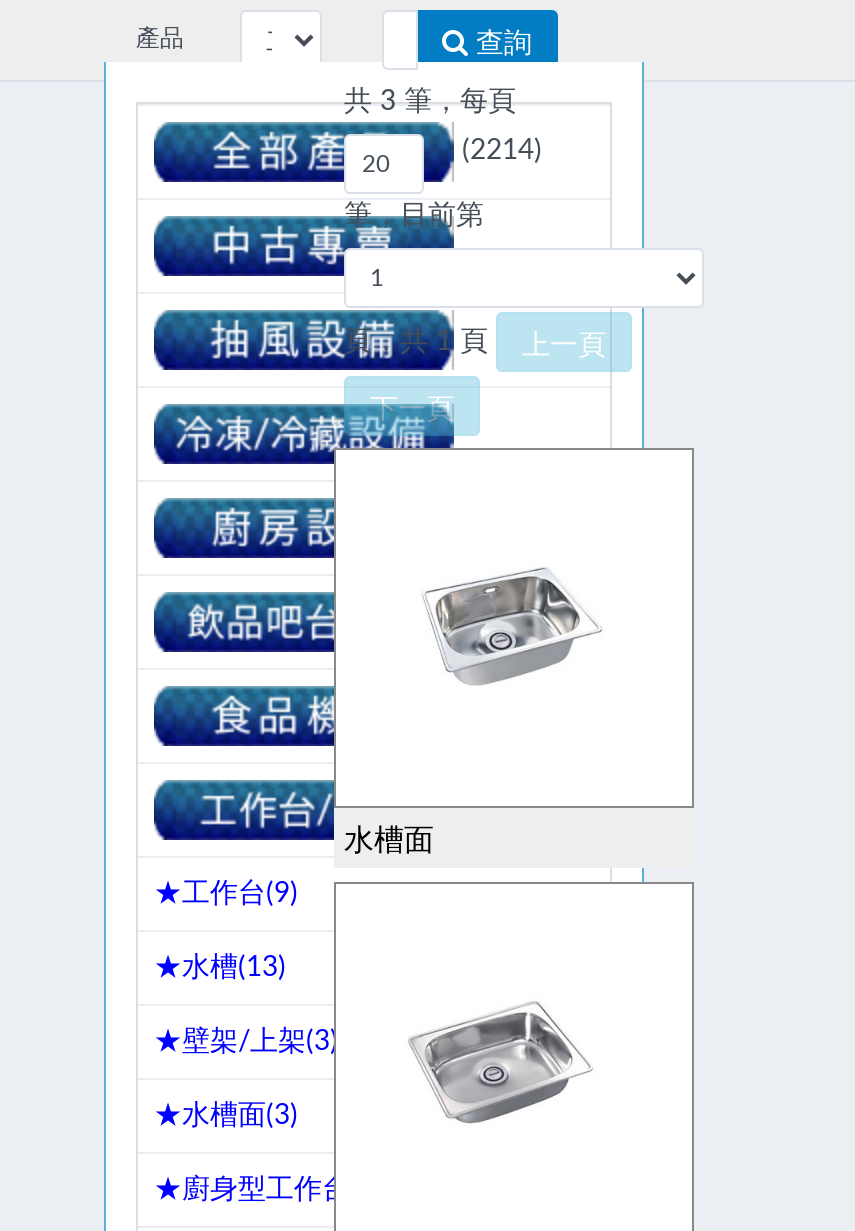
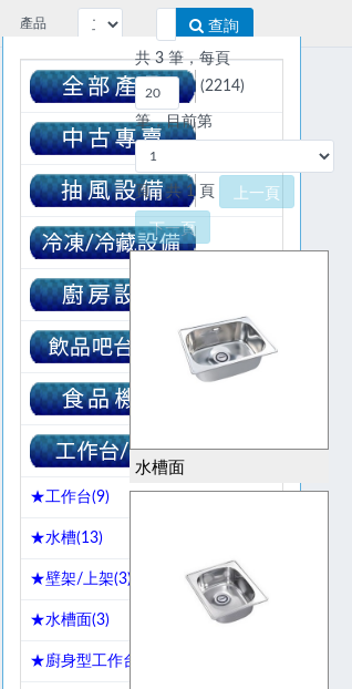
[408,1002,590,1124] [image] -> [172,564,263,624] [image]

